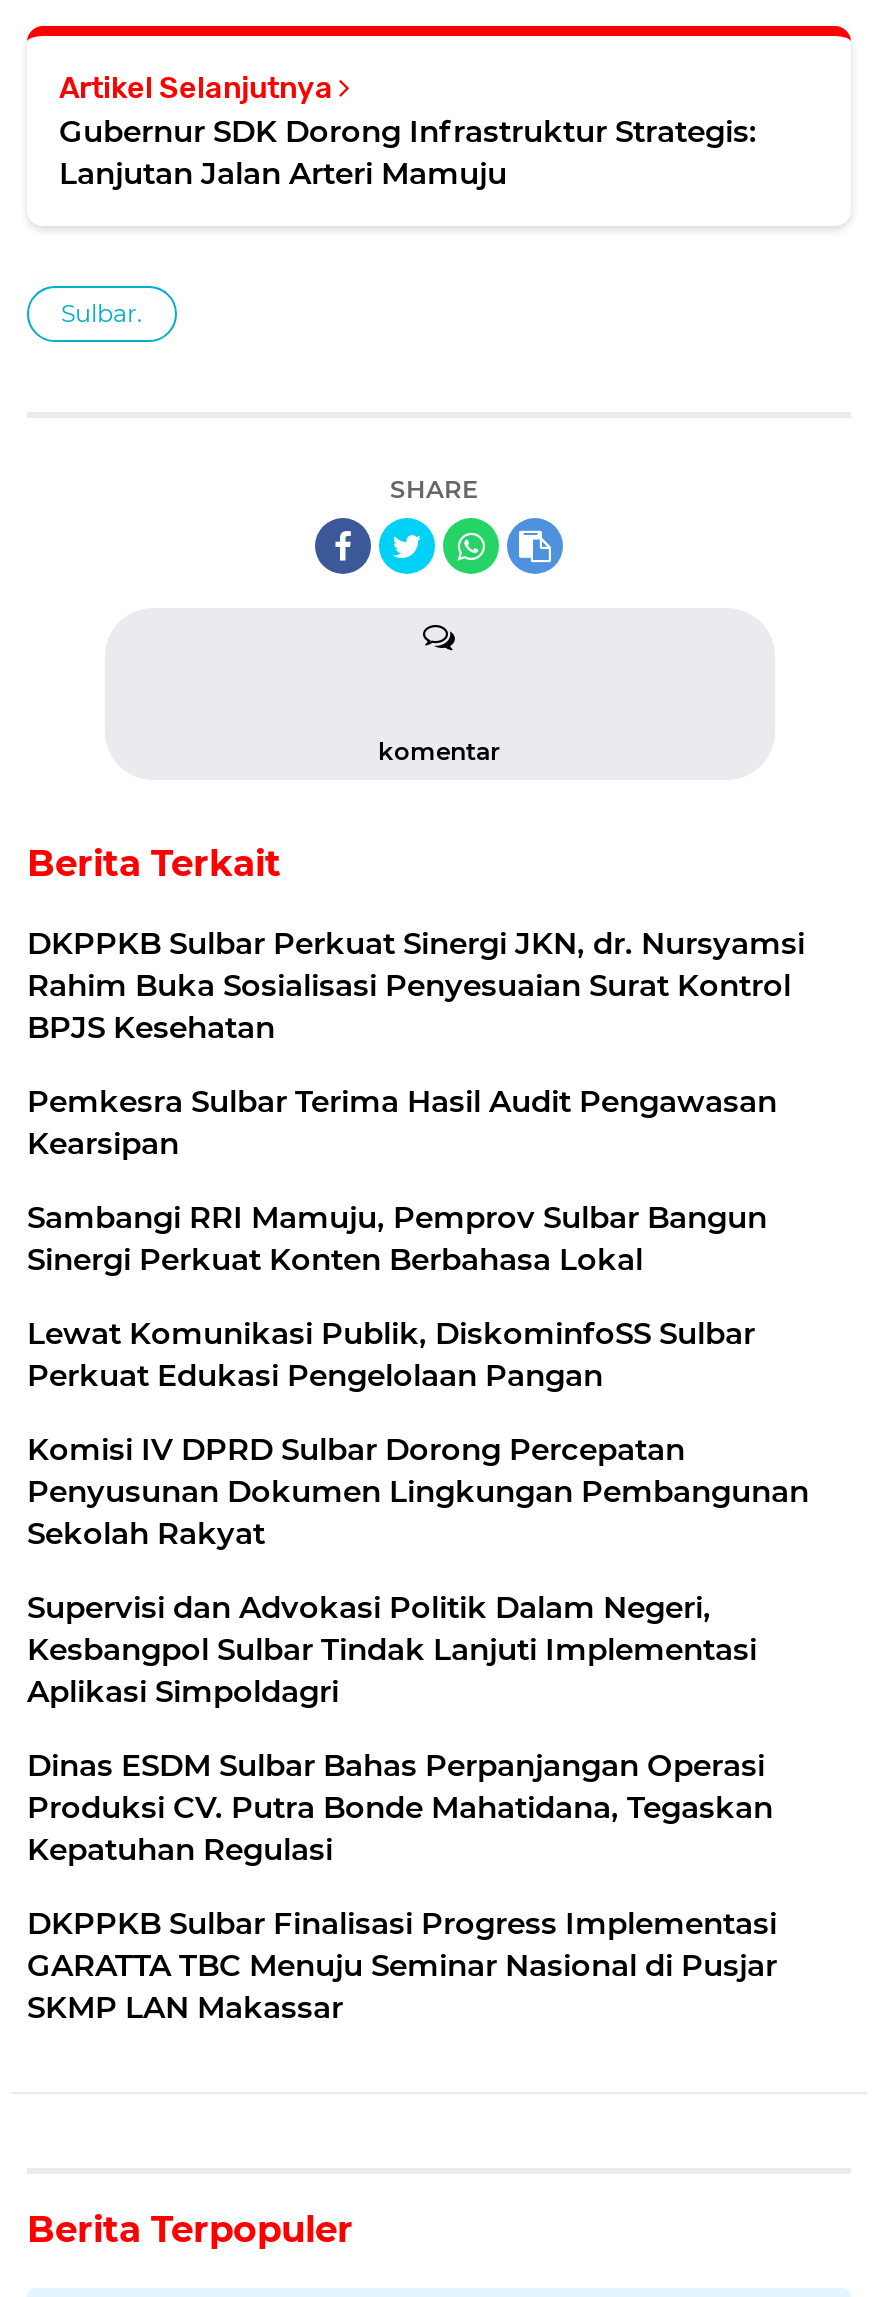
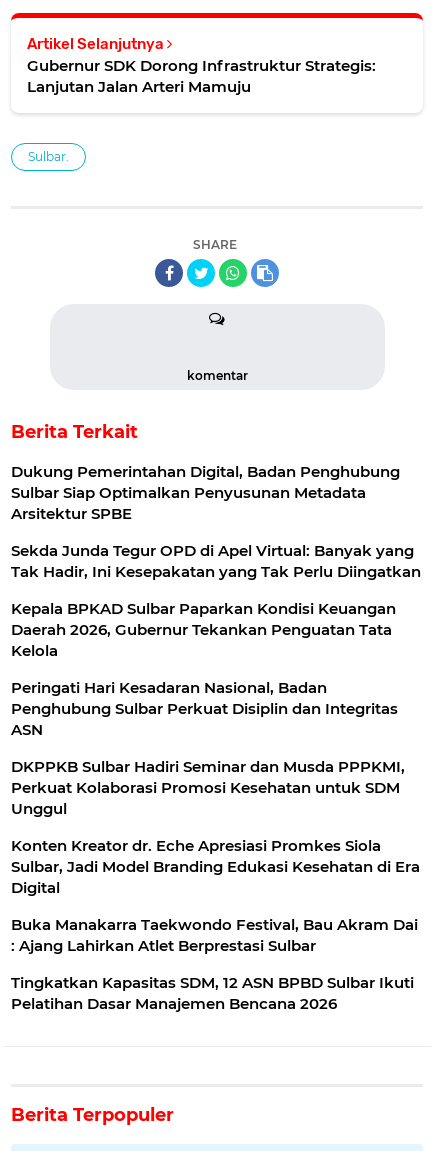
[27,924,805,1046] DKPPKB Sulbar Perkuat Sinergi JKN, dr. Nursyamsi | Rahim Buka Sosialisasi Penyesuaian Surat Kontrol | BPJS Kesehatan -> [11,462,400,523] Dukung Pemerintahan Digital, Badan Penghubung | Sulbar Siap Optimalkan Penyusunan Metadata | Arsitektur SPBE
[27,1082,777,1162] Pemkesra Sulbar Terima Hasil Audit Pengawasan | Kearsipan -> [11,541,421,581] Sekda Junda Tegur OPD di Apel Virtual: Banyak yang | Tak Hadir, Ini Kesepakatan yang Tak Perlu Diingatkan
[27,1198,767,1278] Sambangi RRI Mamuju, Pemprov Sulbar Bangun | Sinergi Perkuat Konten Berbahasa Lokal -> [11,599,396,660] Kepala BPKAD Sulbar Paparkan Kondisi Keuangan | Daerah 2026, Gubernur Tekankan Penguatan Tata | Kelola
[27,1314,755,1394] Lewat Komunikasi Publik, DiskominfoSS Sulbar | Perkuat Edukasi Pengelolaan Pangan -> [11,678,398,739] Peringati Hari Kesadaran Nasional, Badan | Penghubung Sulbar Perkuat Disiplin dan Integritas | ASN
[27,1430,809,1552] Komisi IV DPRD Sulbar Dorong Percepatan | Penyusunan Dokumen Lingkungan Pembangunan | Sekolah Rakyat -> [11,757,405,818] DKPPKB Sulbar Hadiri Seminar dan Musda PPPKMI, | Perkuat Kolaborasi Promosi Kesehatan untuk SDM | Unggul
[27,1588,757,1710] Supervisi dan Advokasi Politik Dalam Negeri, | Kesbangpol Sulbar Tindak Lanjuti Implementasi | Aplikasi Simpoldagri -> [11,836,420,897] Konten Kreator dr. Eche Apresiasi Promkes Siola | Sulbar, Jadi Model Branding Edukasi Kesehatan di Era | Digital
[27,1746,773,1868] Dinas ESDM Sulbar Bahas Perpanjangan Operasi | Produksi CV. Putra Bonde Mahatidana, Tegaskan | Kepatuhan Regulasi -> [11,915,418,955] Buka Manakarra Taekwondo Festival, Bau Akram Dai | : Ajang Lahirkan Atlet Berprestasi Sulbar
[27,1904,777,2026] DKPPKB Sulbar Finalisasi Progress Implementasi | GARATTA TBC Menuju Seminar Nasional di Pusjar | SKMP LAN Makassar -> [11,973,414,1013] Tingkatkan Kapasitas SDM, 12 ASN BPBD Sulbar Ikuti | Pelatihan Dasar Manajemen Bencana 2026

